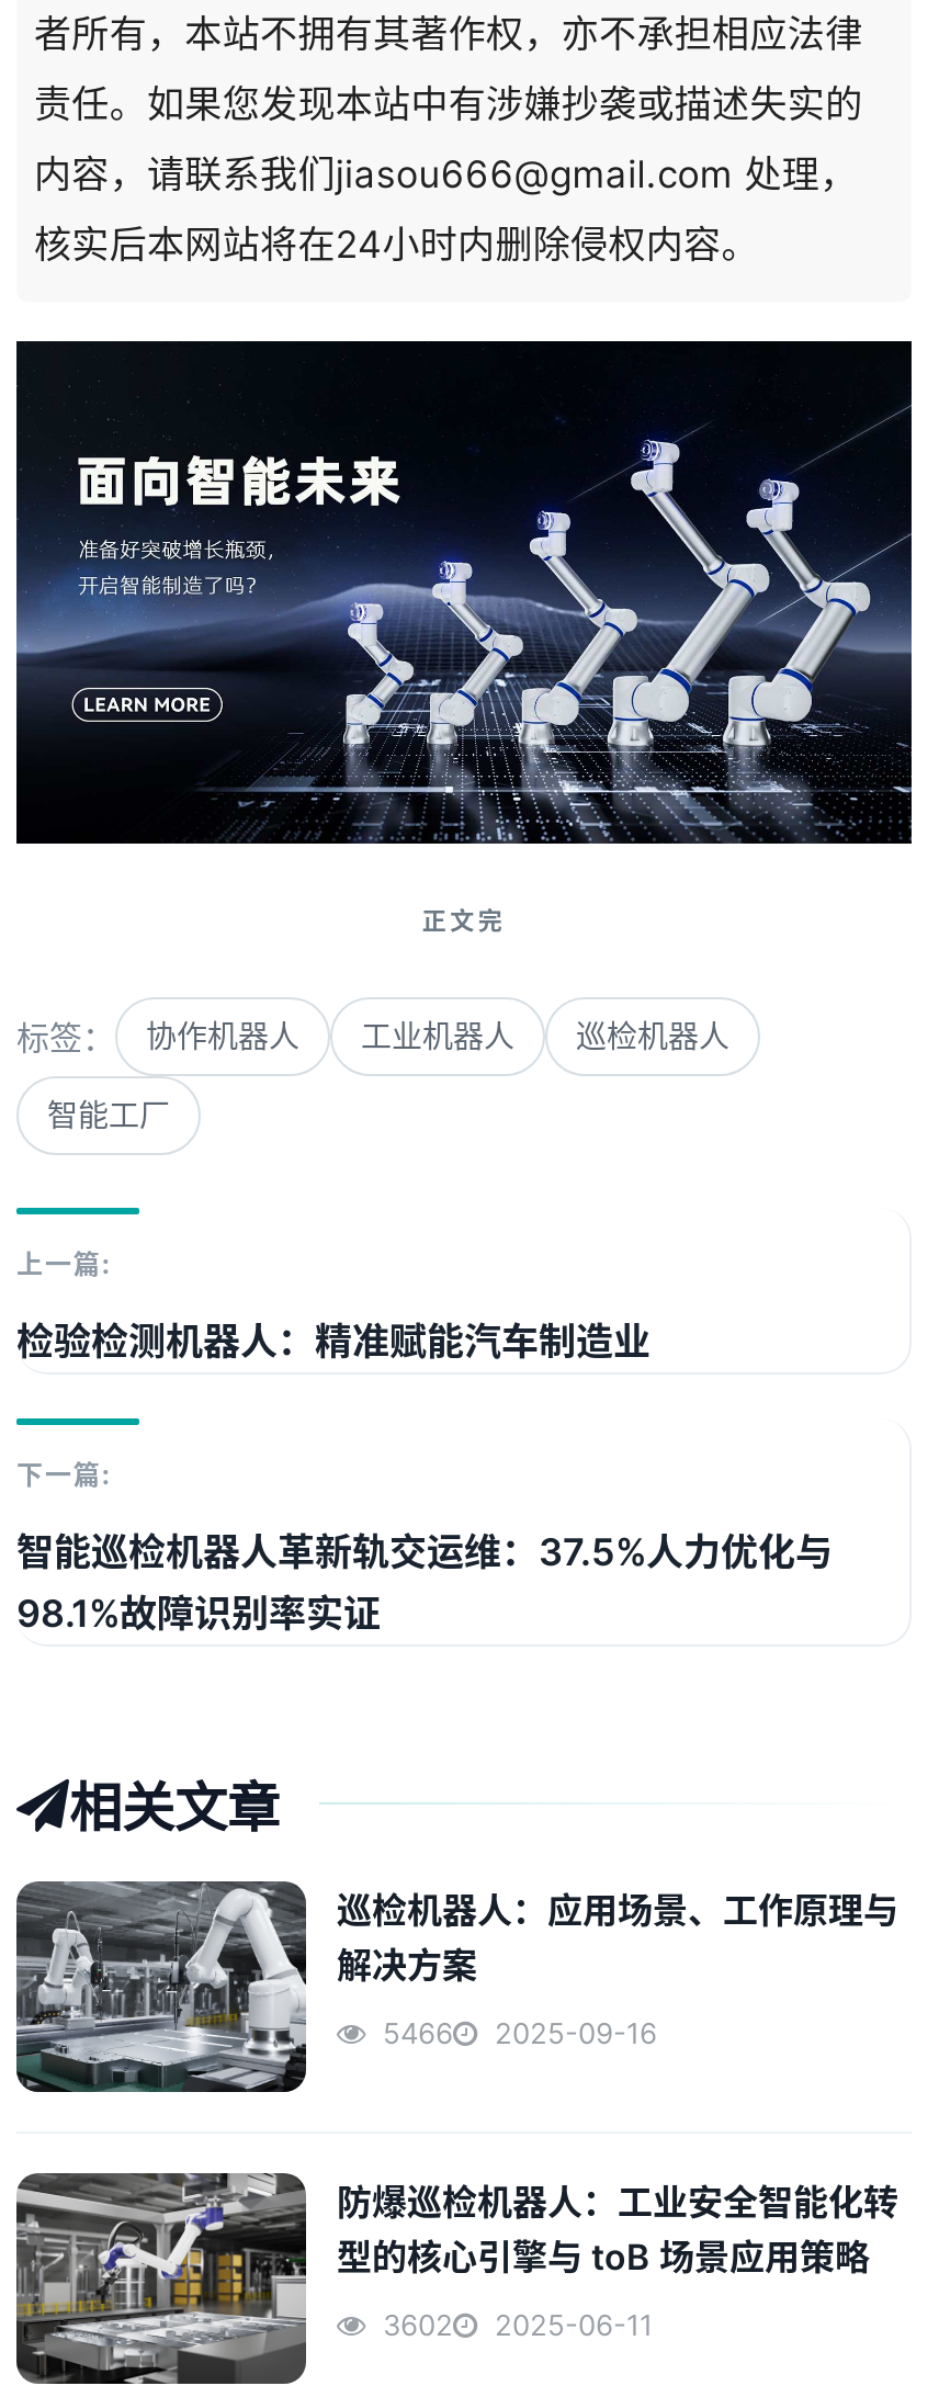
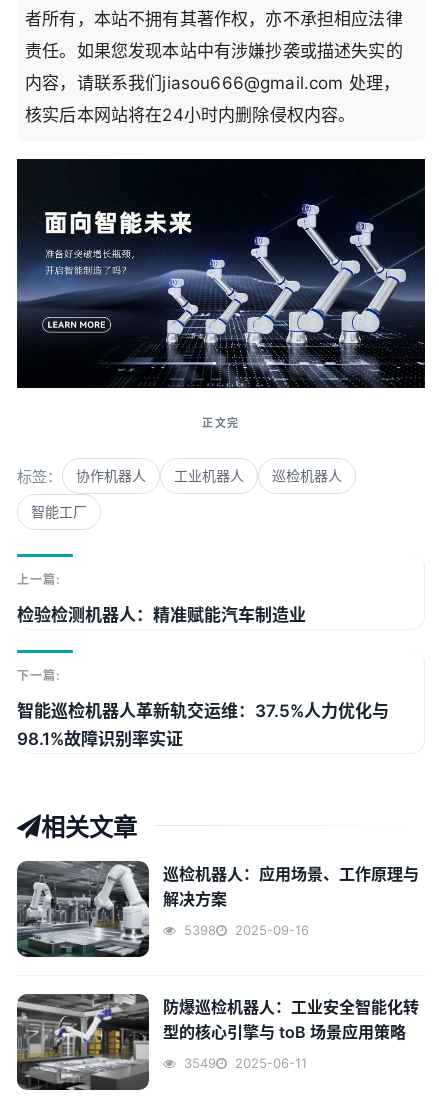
[374,2014,657,2049] 5466 2025-09-16 -> [180,922,309,938] 5398 2025-09-16
[374,2306,653,2341] 3602 2025-06-11 -> [180,1055,307,1071] 3549 2025-06-11

